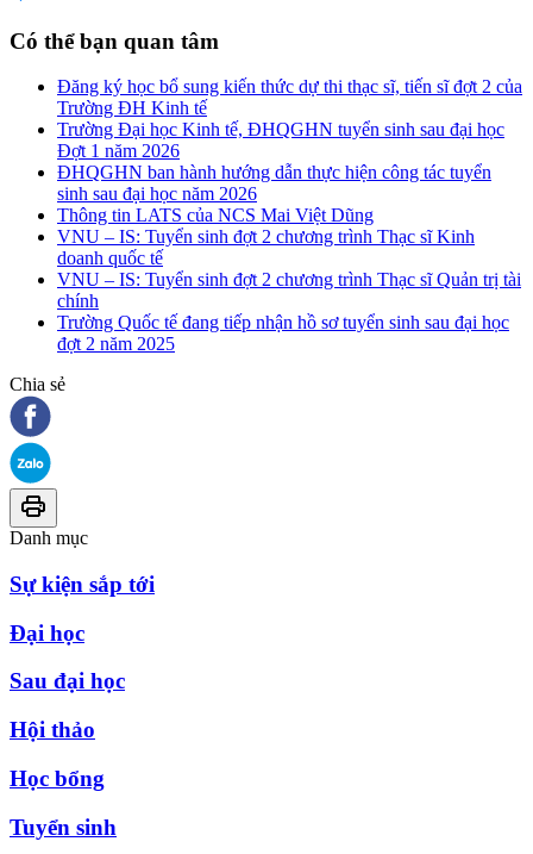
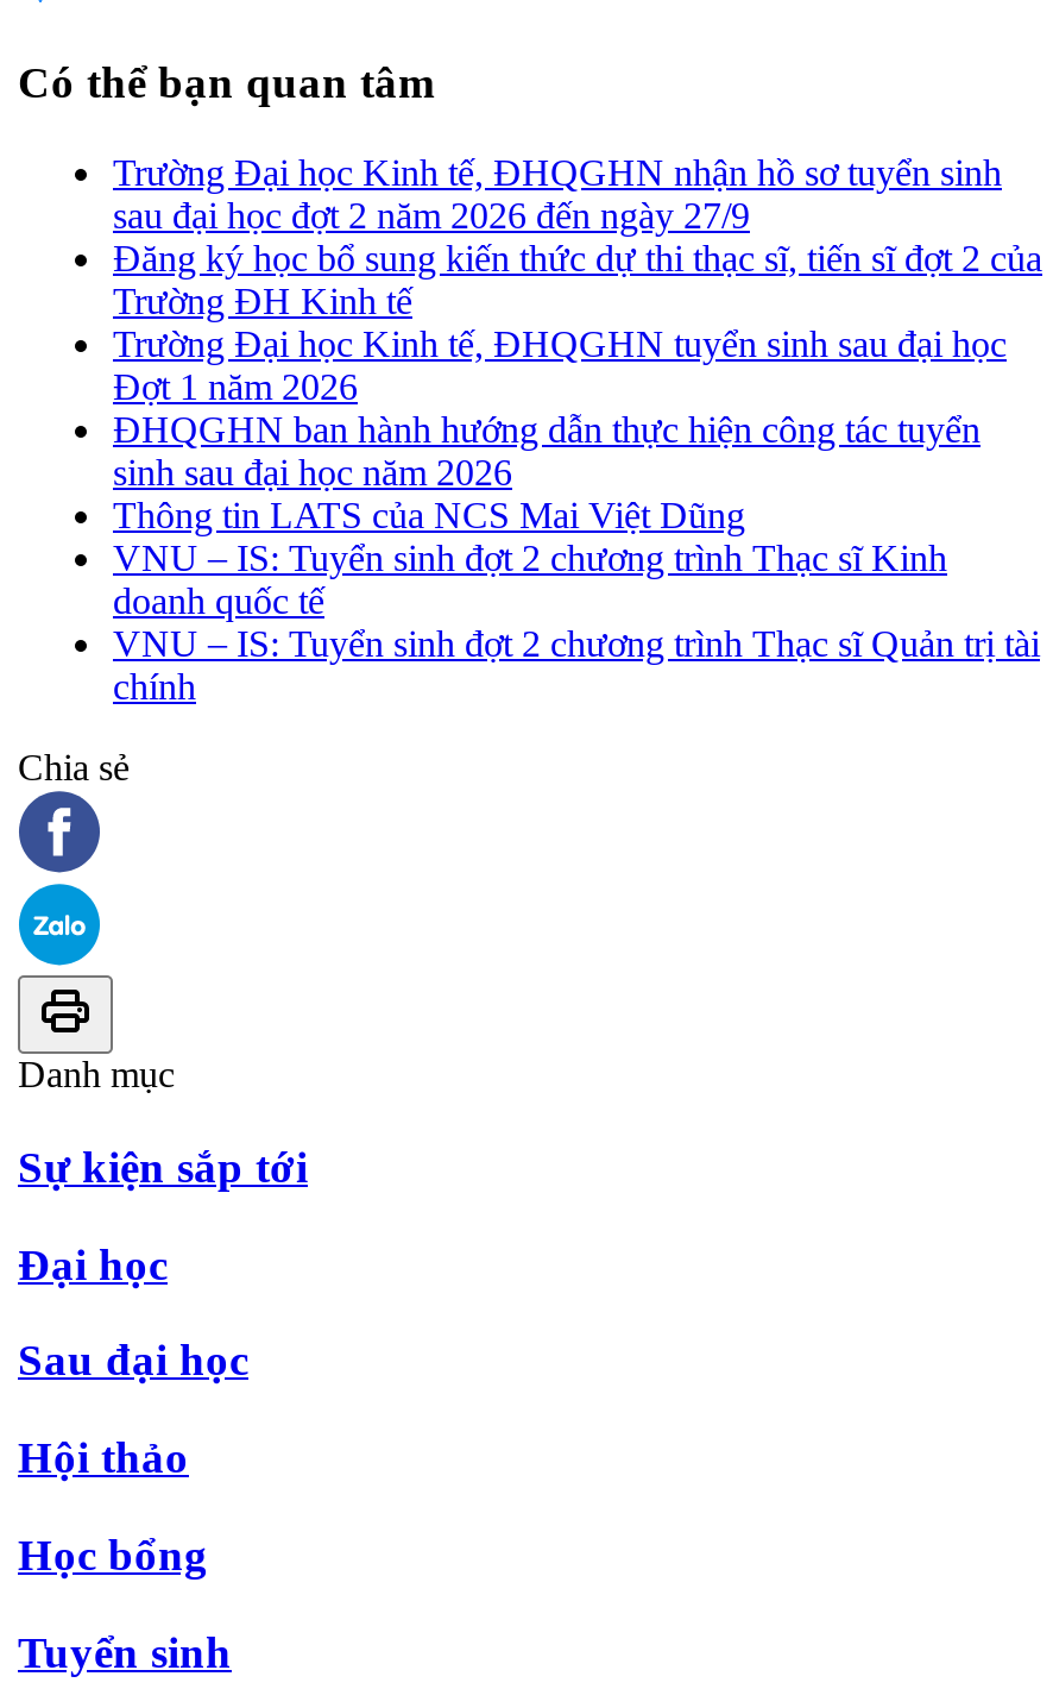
none -> [113,153,1002,236] Trường Đại học Kinh tế, ĐHQGHN nhận hồ sơ tuyển sinh | sau đại học đợt 2 năm 2026 đến ngày 27/9
moved [57,76,522,311] -> [113,238,1042,707]: Đăng ký học bổ sung kiến thức dự thi thạc sĩ, tiến sĩ đợt 2 của | Trường ĐH Kinh tế | Trường Đại học Kinh tế, ĐHQGHN tuyển sinh sau đại học | ... | VNU – IS: Tuyển sinh đợt 2 chương trình Thạc sĩ Quản trị tài | chính
[57,312,509,354] Trường Quốc tế đang tiếp nhận hồ sơ tuyển sinh sau đại học | đợt 2 năm 2025 -> none

